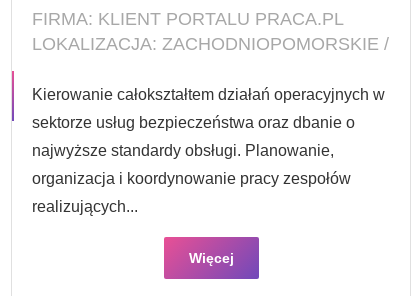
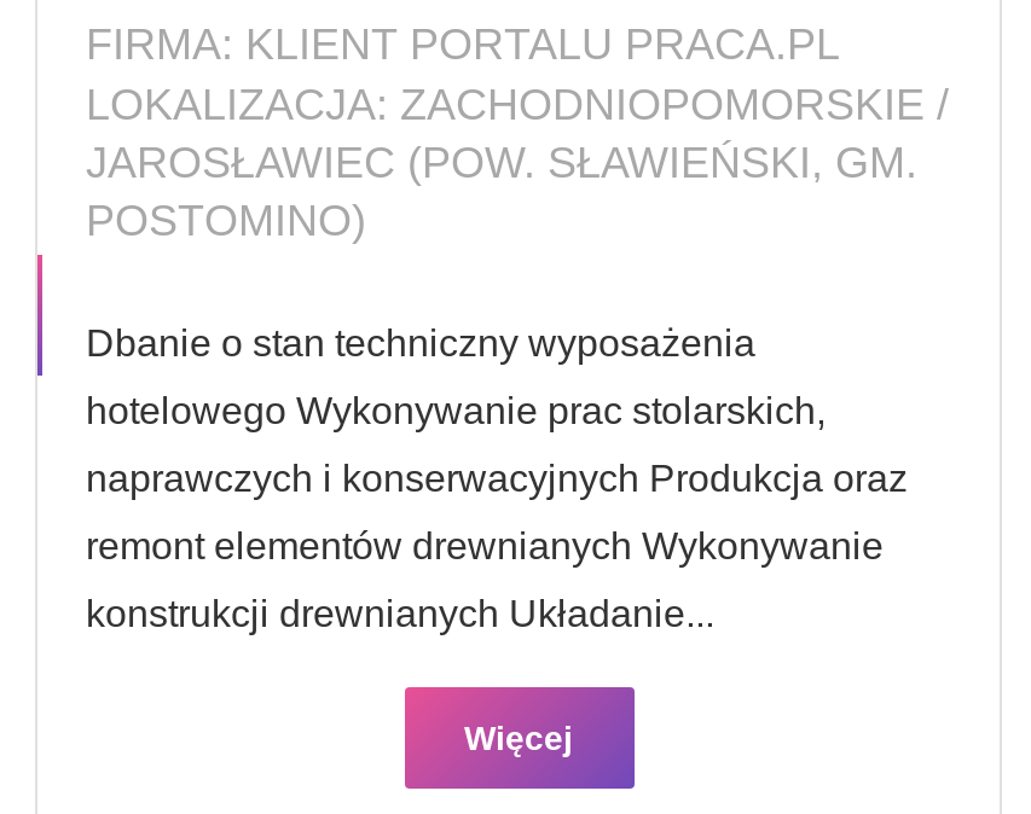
[32,86,385,215] Kierowanie całokształtem działań operacyjnych w | sektorze usług bezpieczeństwa oraz dbanie o | najwyższe standardy obsługi. Planowanie, | organizacja i koordynowanie pracy zespołów | realizujących... -> [86,139,917,634] JAROSŁAWIEC (POW. SŁAWIEŃSKI, GM. | POSTOMINO) | Dbanie o stan techniczny wyposażenia | hotelowego Wykonywanie prac stolarskich, | naprawczych i konserwacyjnych Produkcja oraz | remont elementów drewnianych Wykonywanie | konstrukcji drewnianych Układanie...

